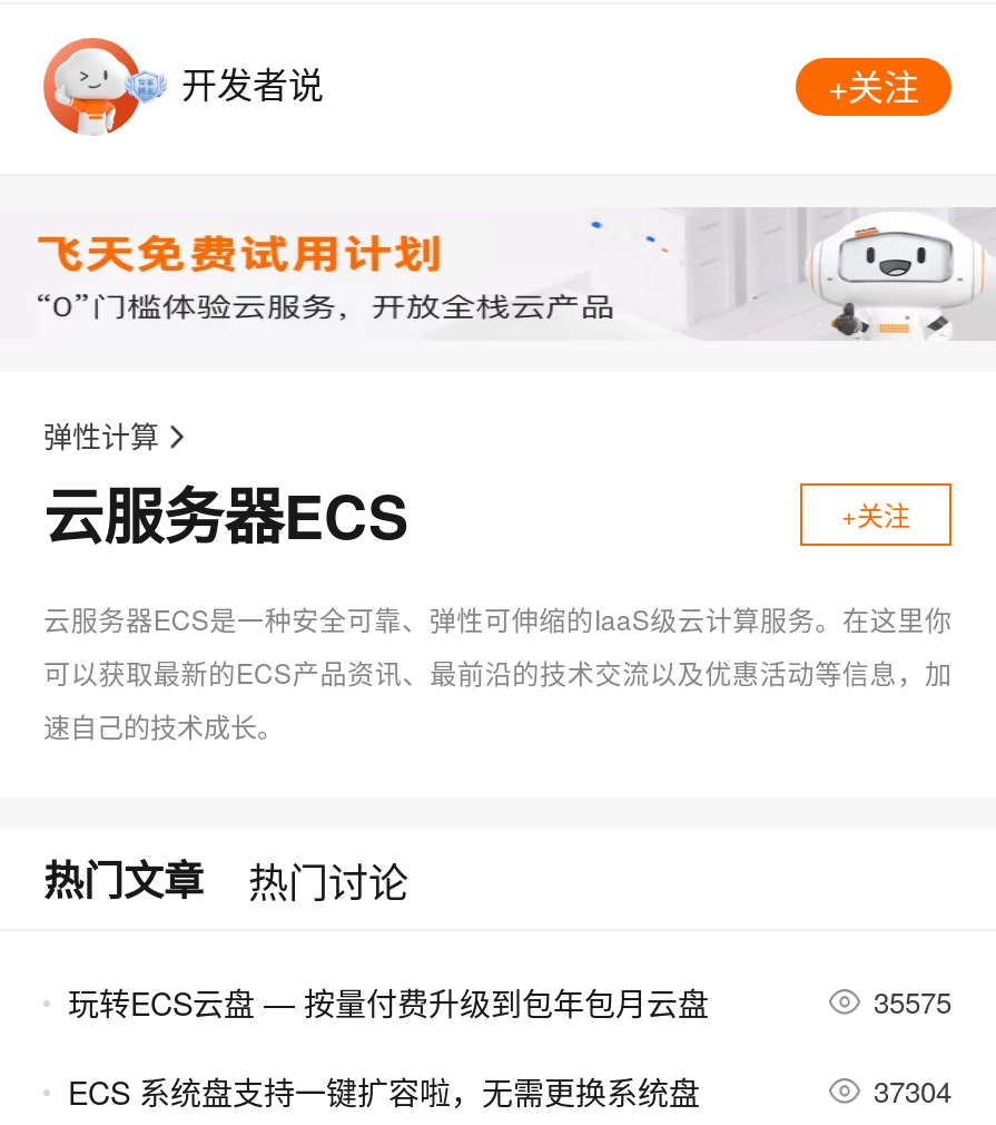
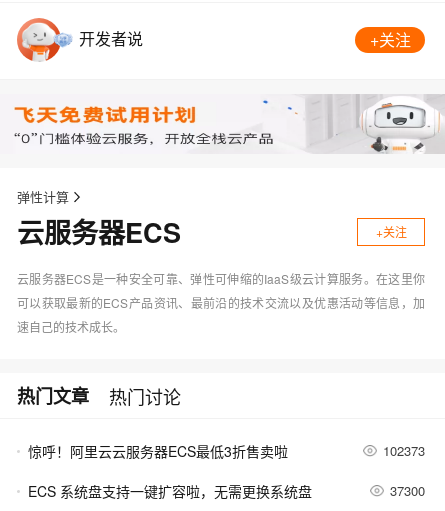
[68,980,951,1025] 玩转ECS云盘 — 按量付费升级到包年包月云盘 | 35575 -> [28,441,425,461] 惊呼！阿里云云服务器ECS最低3折售卖啦 | 102373
[874,1069,951,1112] 37304 -> [390,481,425,500] 37300

